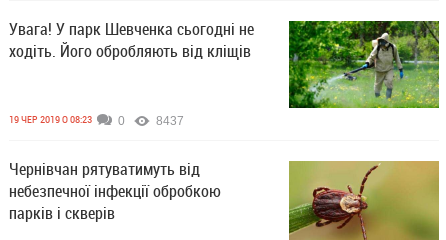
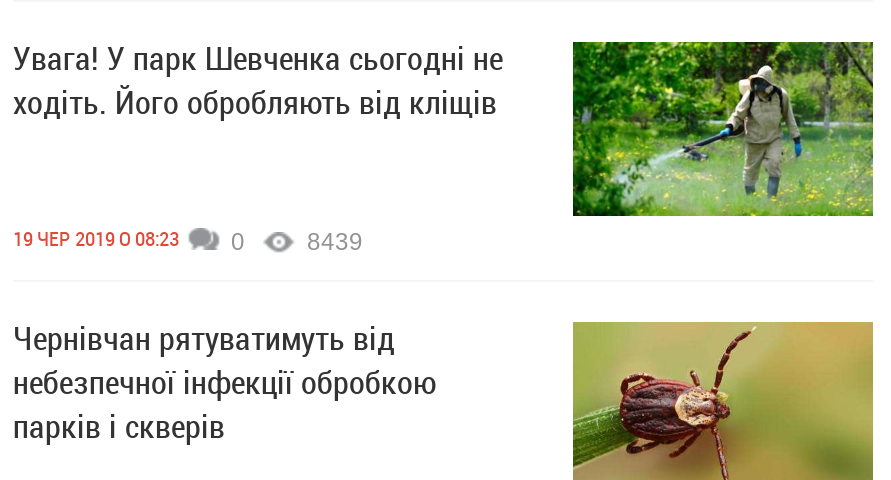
[156,114,184,128] 8437 -> [307,228,363,256] 8439

